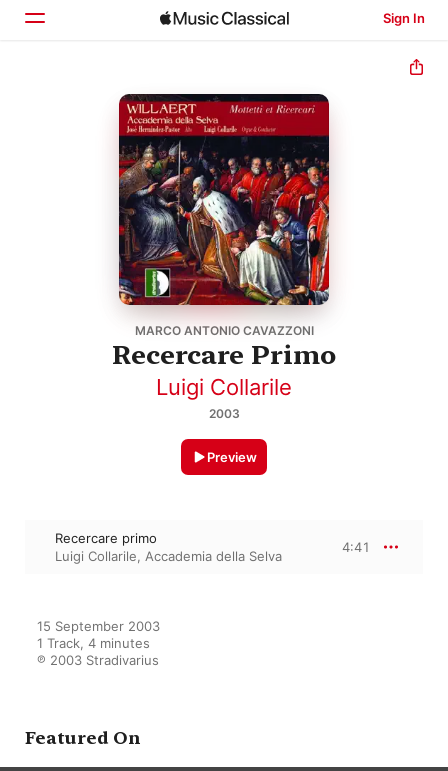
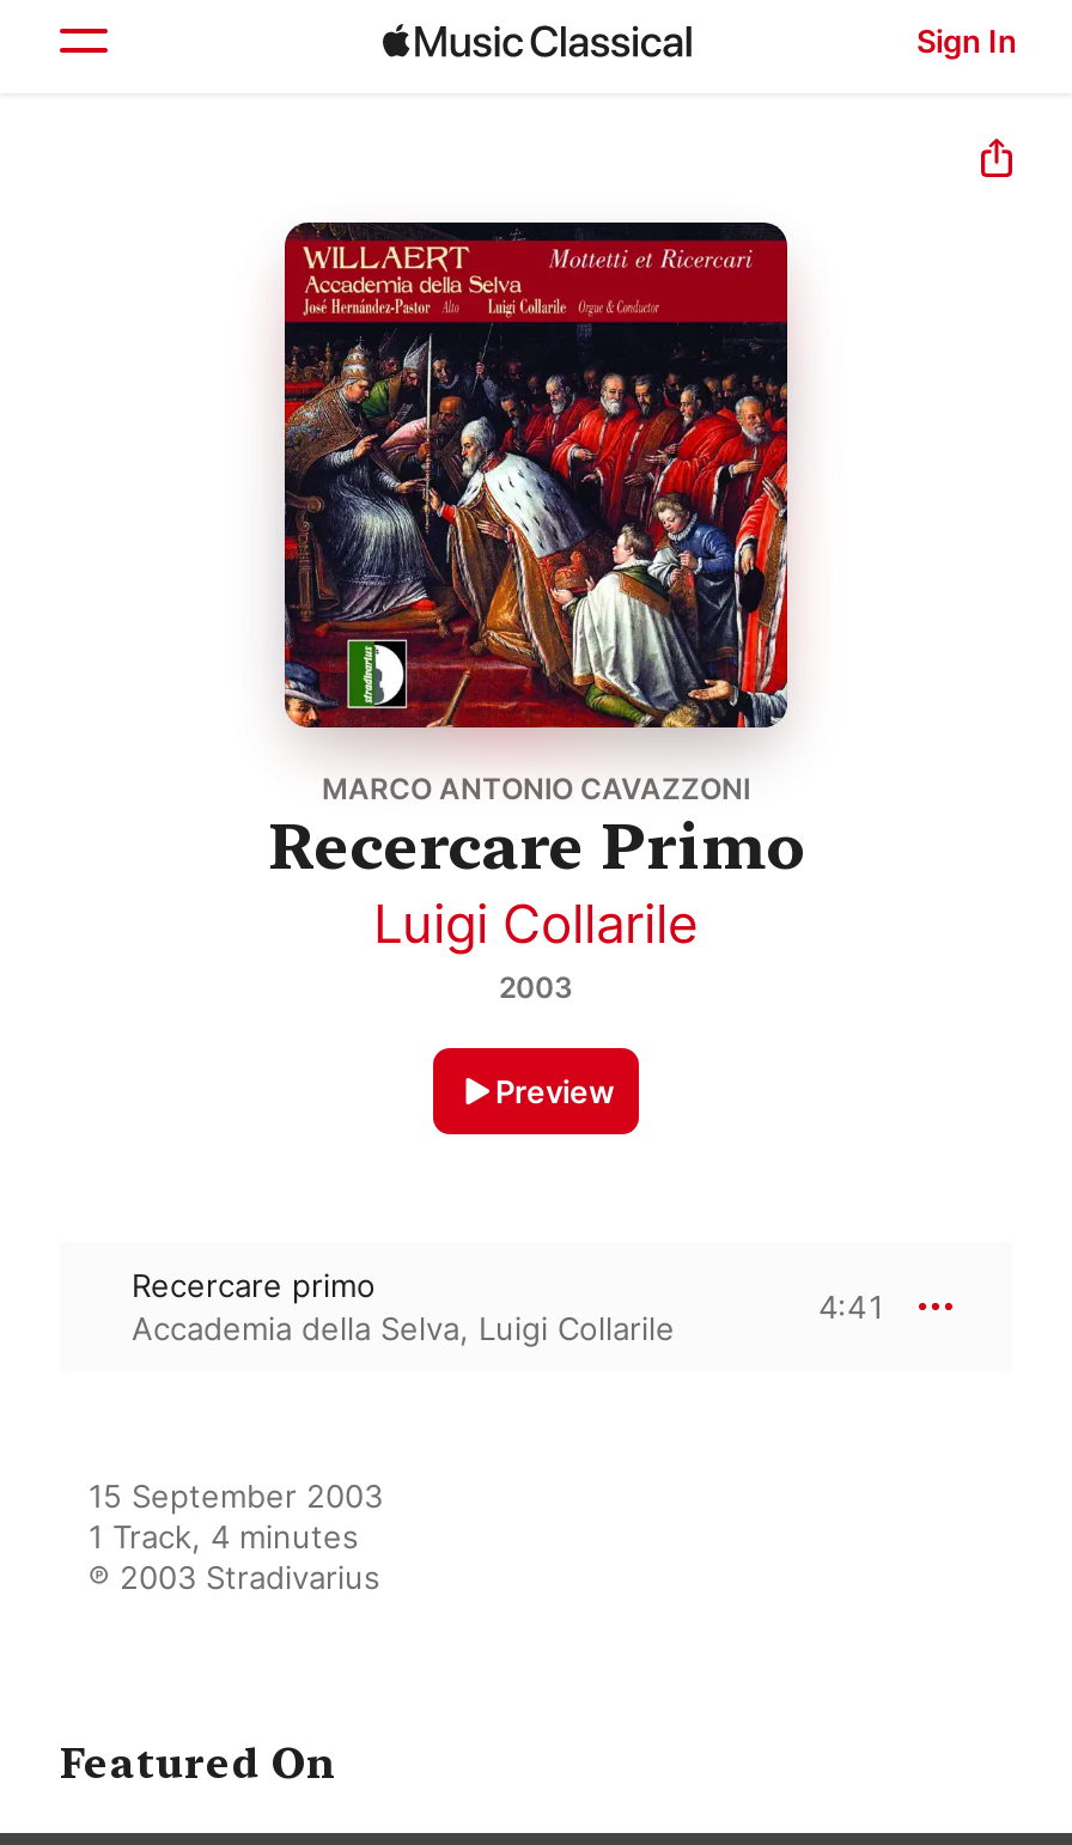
[55,548,282,564] Luigi Collarile, Accademia della Selva -> [132,1309,675,1347] Accademia della Selva, Luigi Collarile

